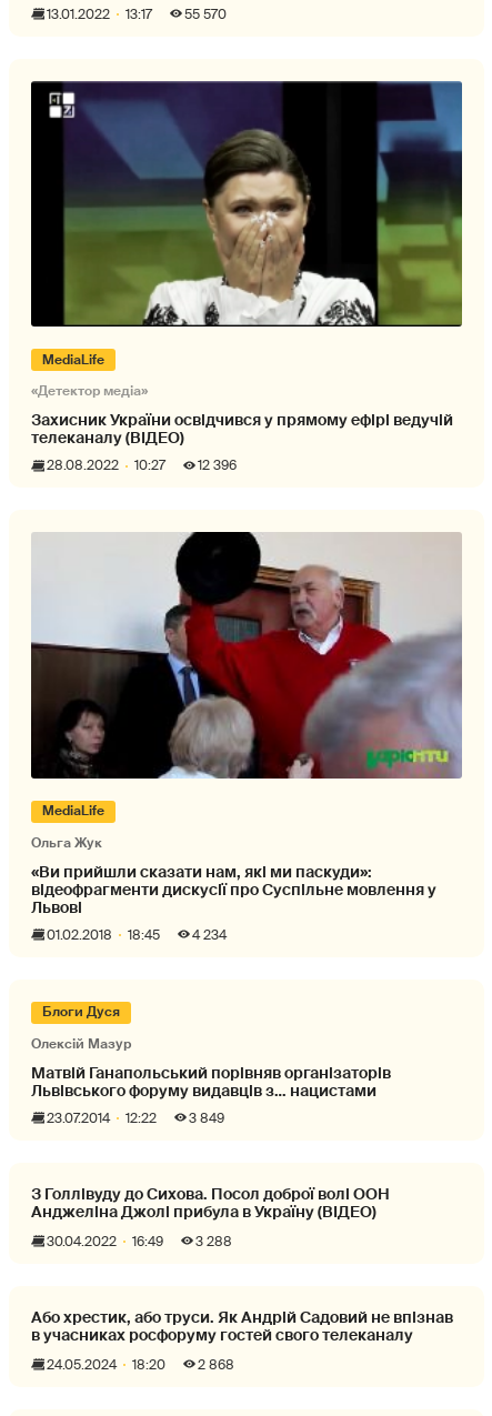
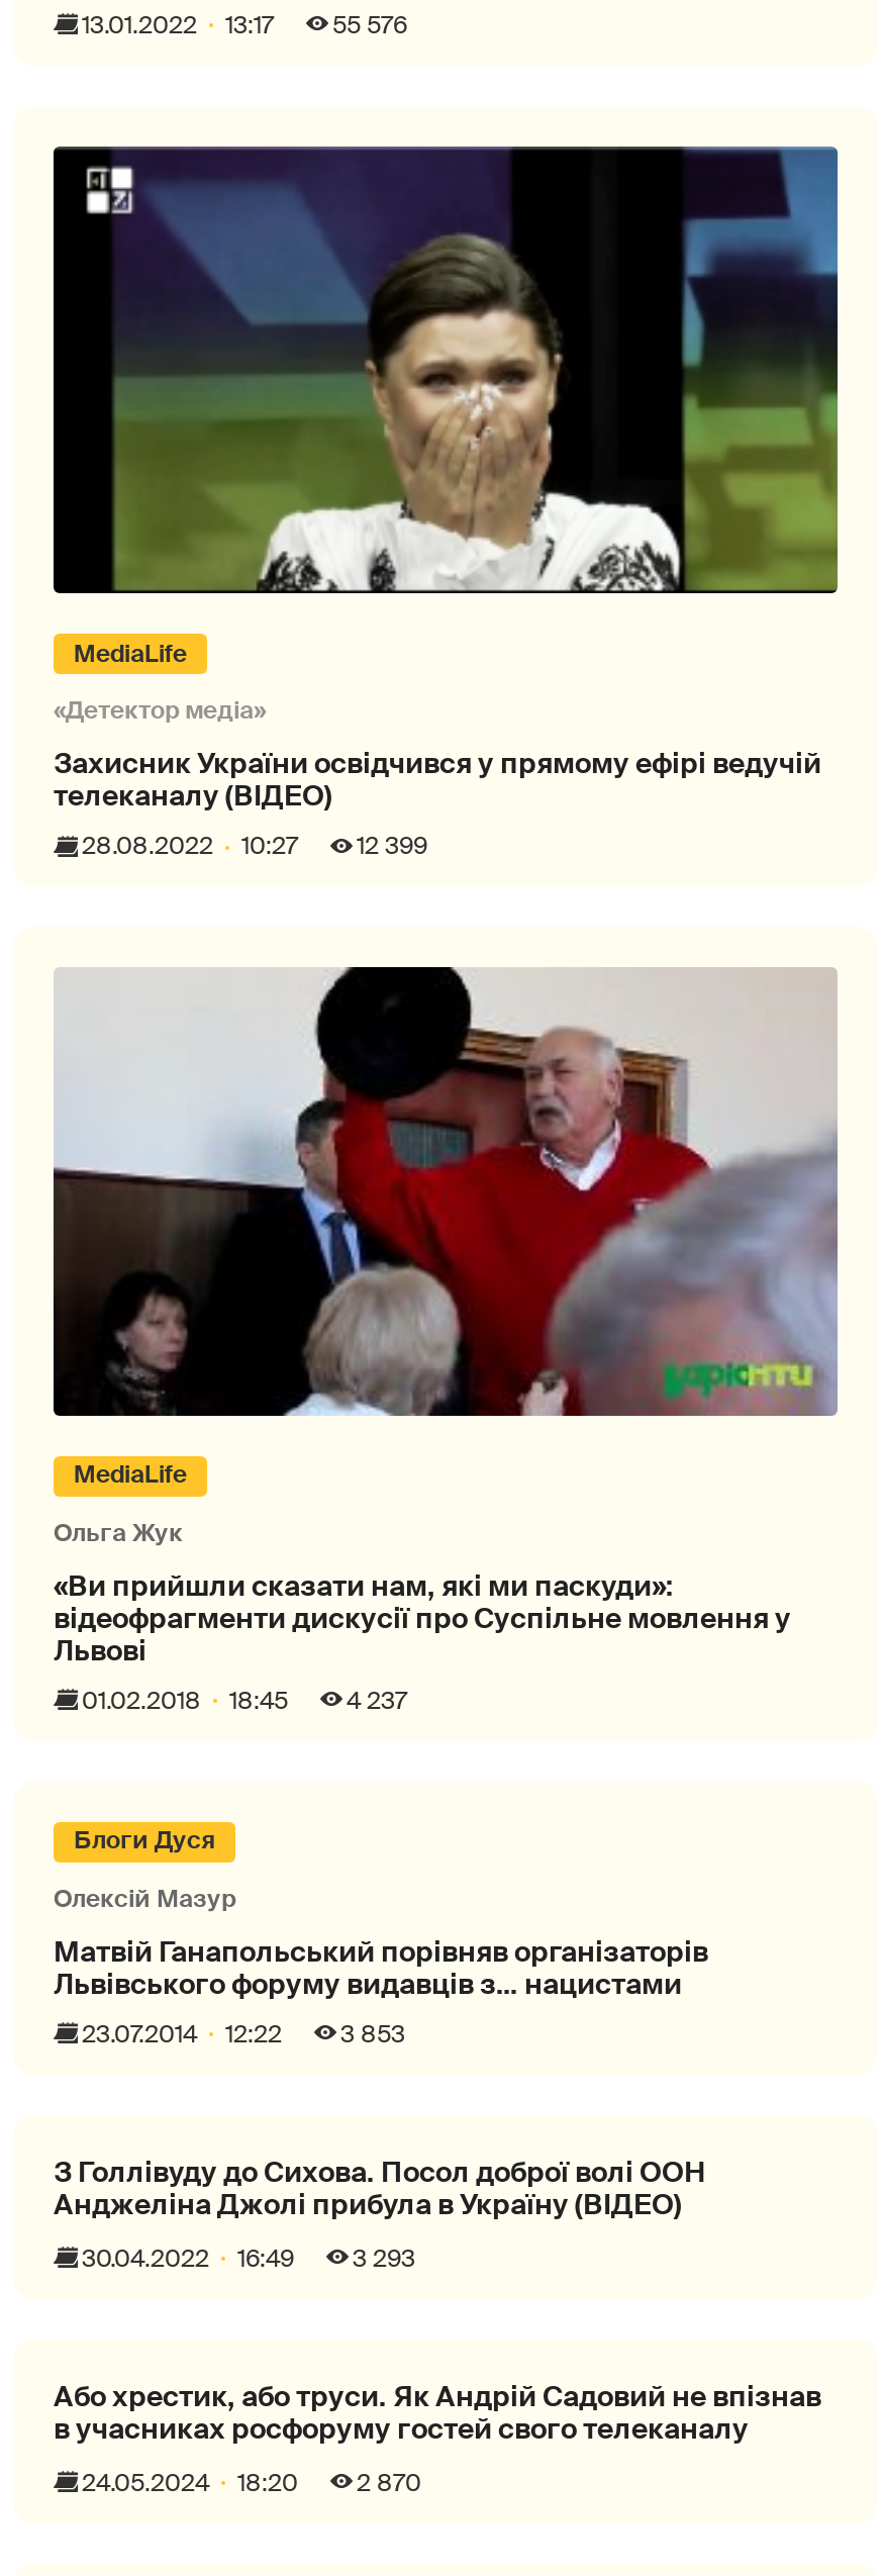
[47,5,227,23] 13.01.2022 13:17 55 570 -> [82,9,407,41] 13.01.2022 13:17 55 576
[47,457,237,475] 28.08.2022 10:27 12 396 -> [82,831,427,863] 28.08.2022 10:27 12 399
[47,926,227,944] 01.02.2018 18:45 4 234 -> [82,1684,407,1717] 01.02.2018 18:45 4 237
[47,1109,224,1127] 23.07.2014 12:22 3 849 -> [82,2018,405,2050] 23.07.2014 12:22 3 853
[47,1233,232,1250] 30.04.2022 16:49 3 288 -> [82,2242,415,2275] 30.04.2022 16:49 3 293
[47,1356,234,1374] 24.05.2024 18:20 2 868 -> [82,2467,421,2499] 24.05.2024 18:20 2 870

